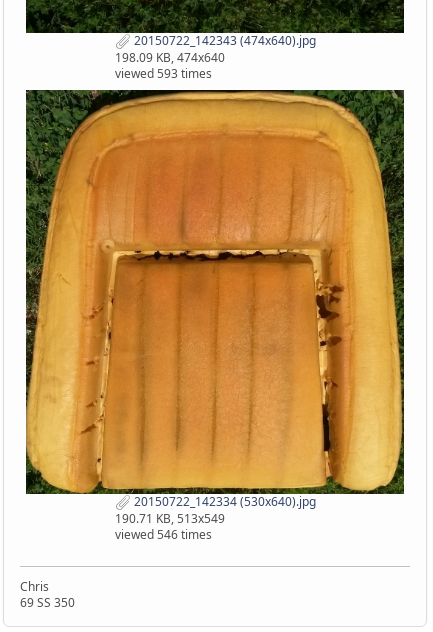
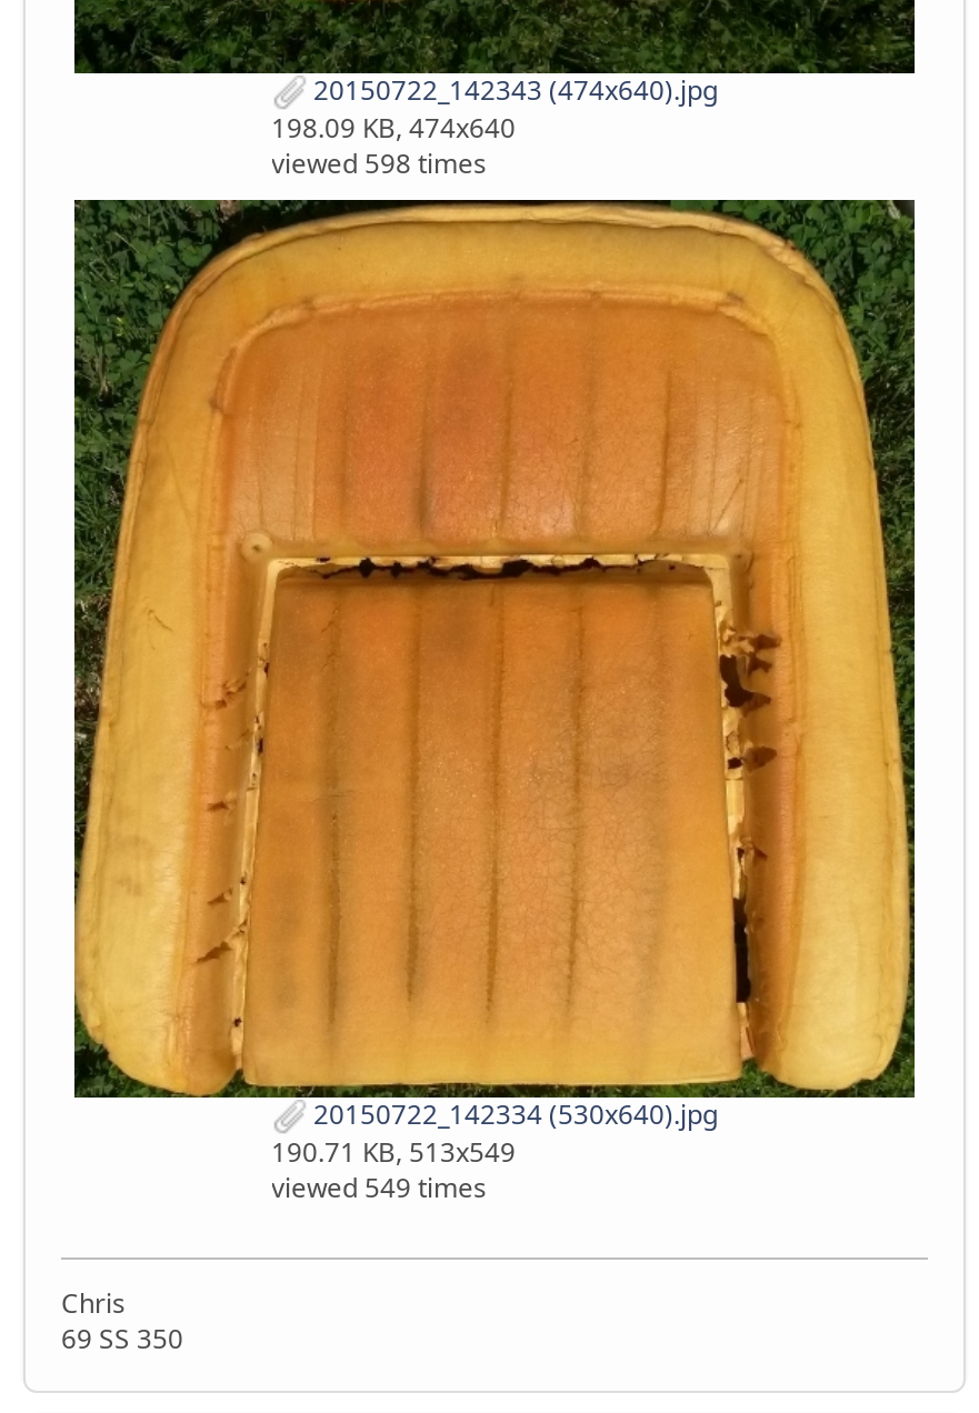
[114,65,211,82] viewed 593 times -> [271,144,487,182] viewed 598 times
[114,526,211,543] viewed 546 times -> [271,1169,487,1206] viewed 549 times

